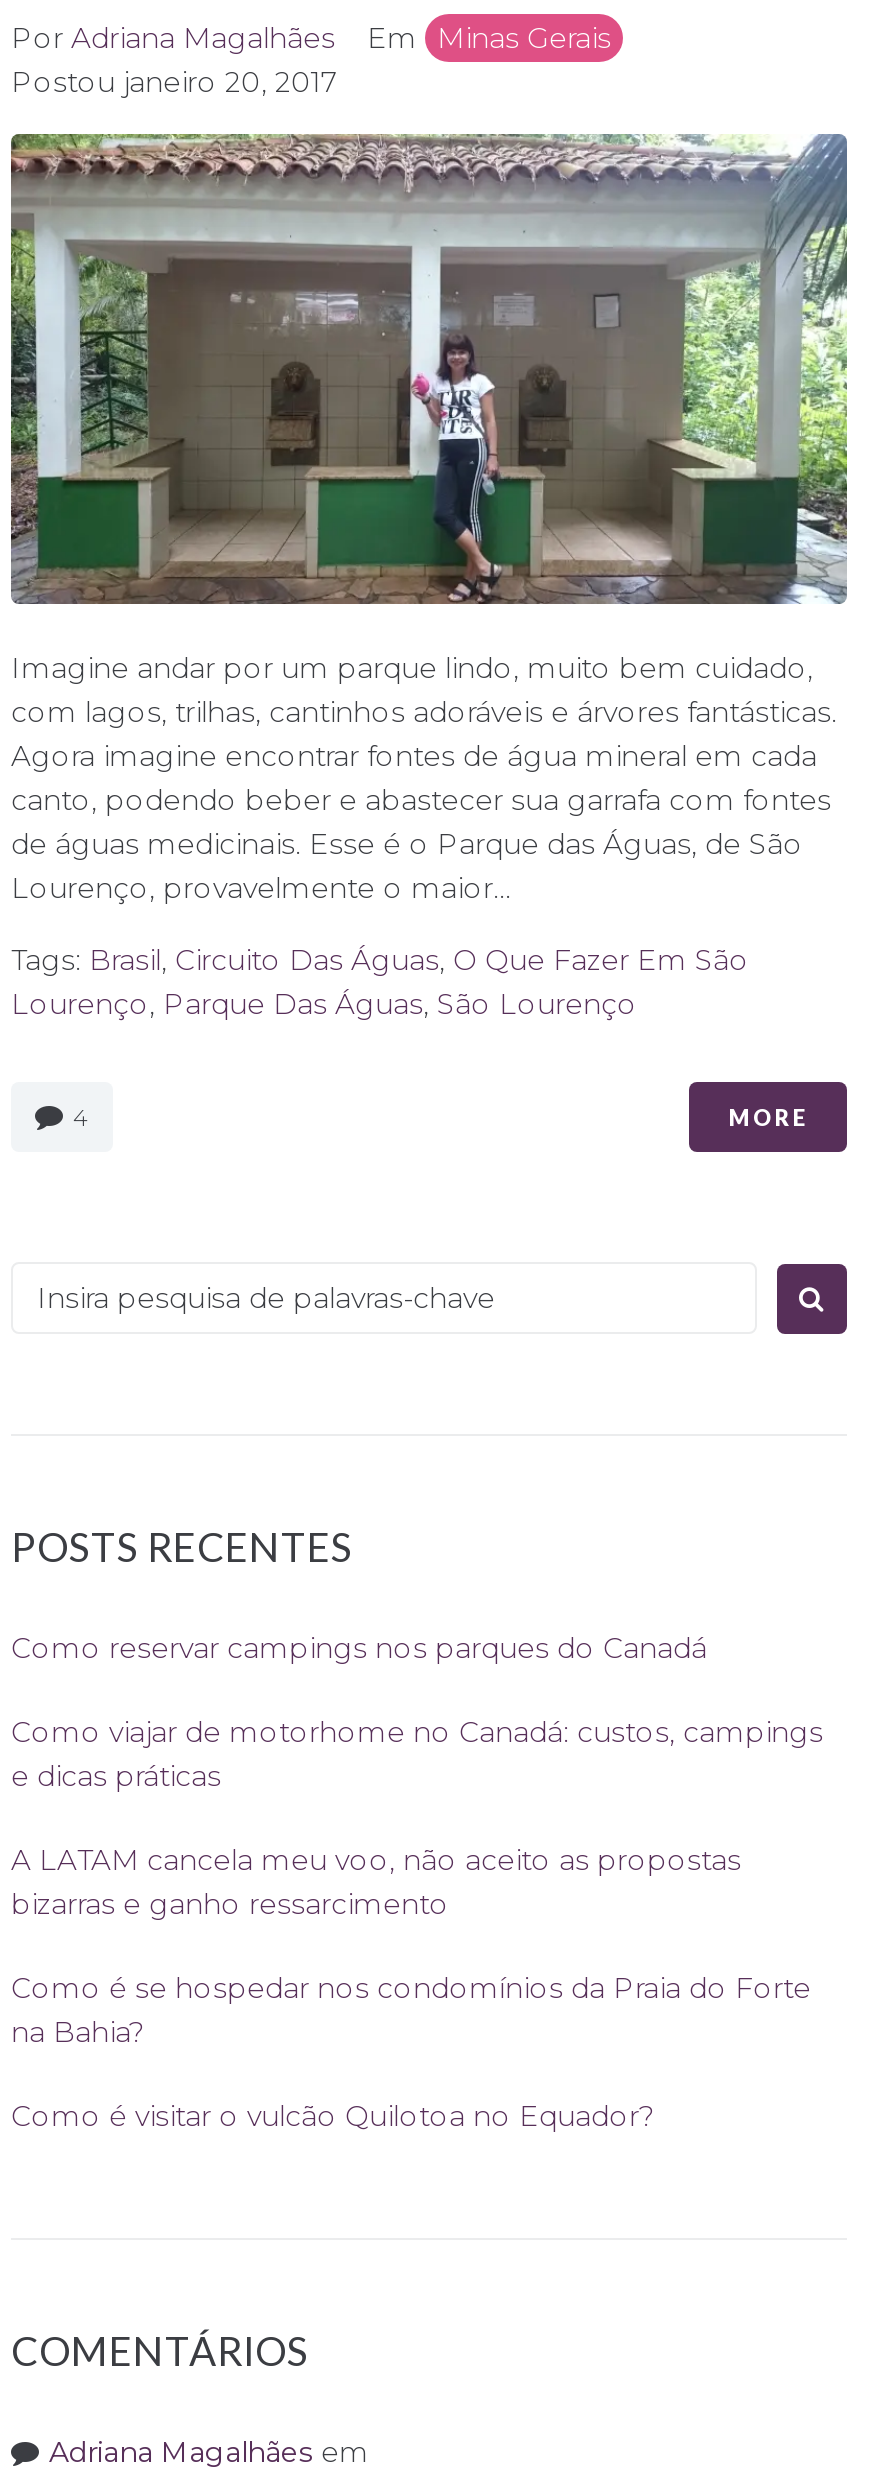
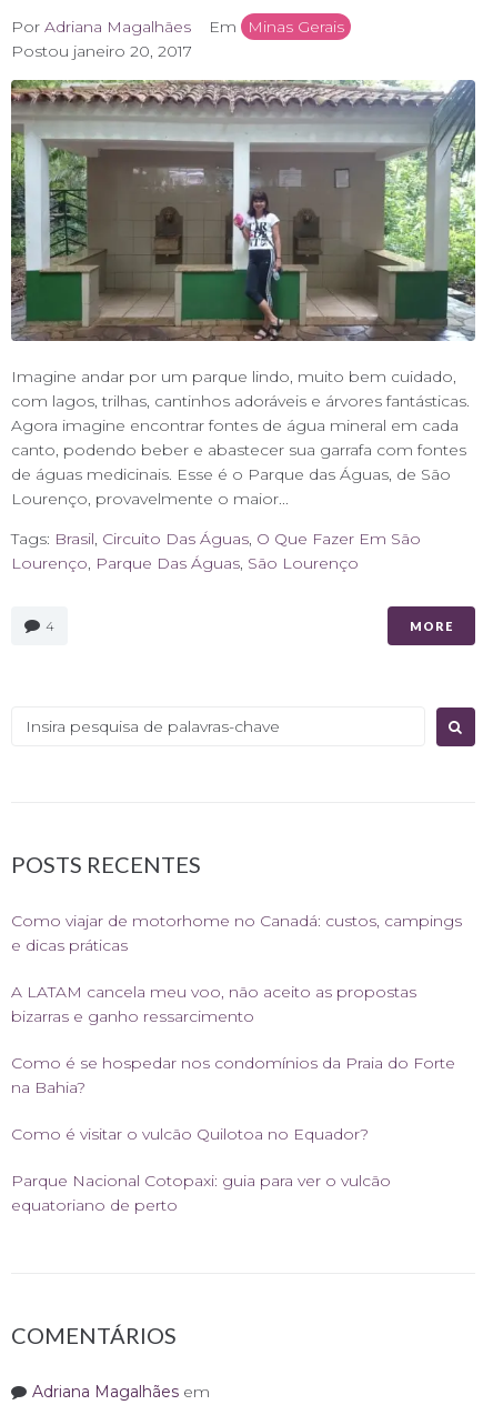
[11,1630,707,1666] Como reservar campings nos parques do Canadá -> none
moved [11,1714,823,2134] -> [11,911,462,1145]: Como viajar de motorhome no Canadá: custos, campings | e dicas práticas | A LATAM cancela meu voo, não aceito as propostas | bizarras e ganho ressarcimento | Como é se hospedar nos condomínios da Praia do Forte | na Bahia? | Como é visitar o vulcão Quilotoa no Equador?
none -> [11,1171,391,1216] Parque Nacional Cotopaxi: guia para ver o vulcão | equatoriano de perto

